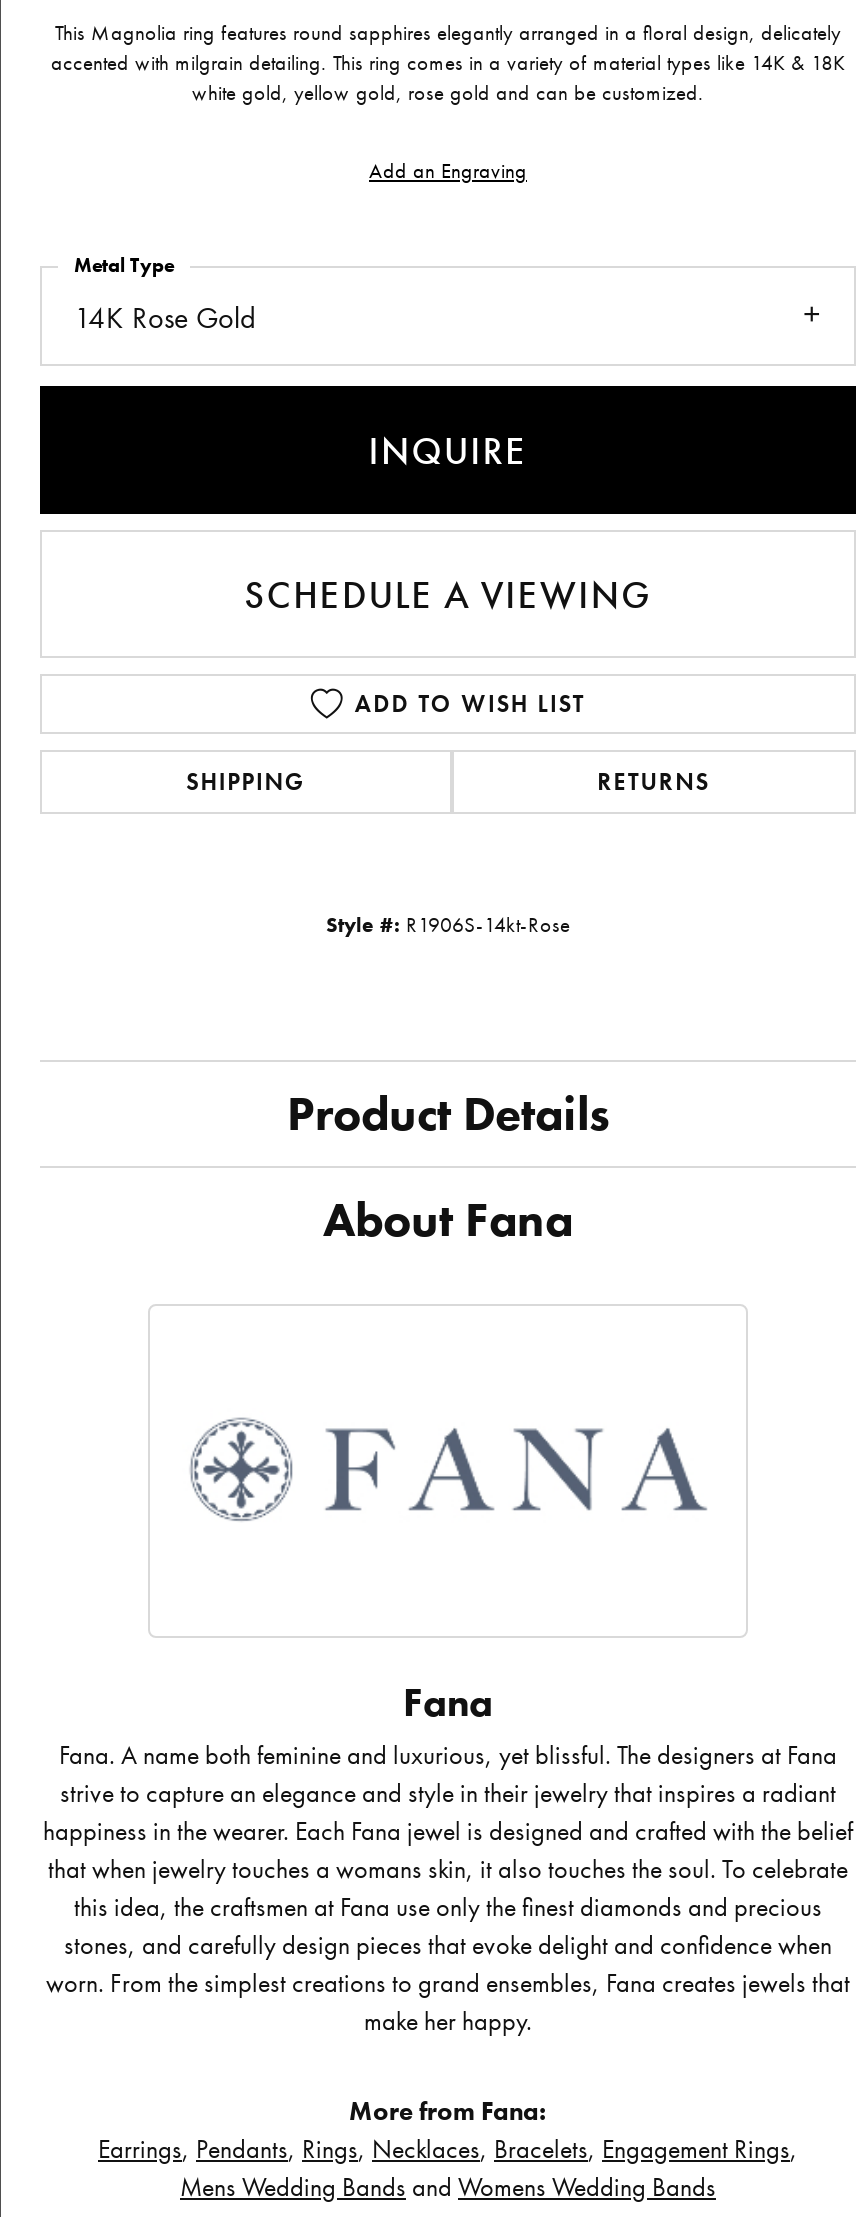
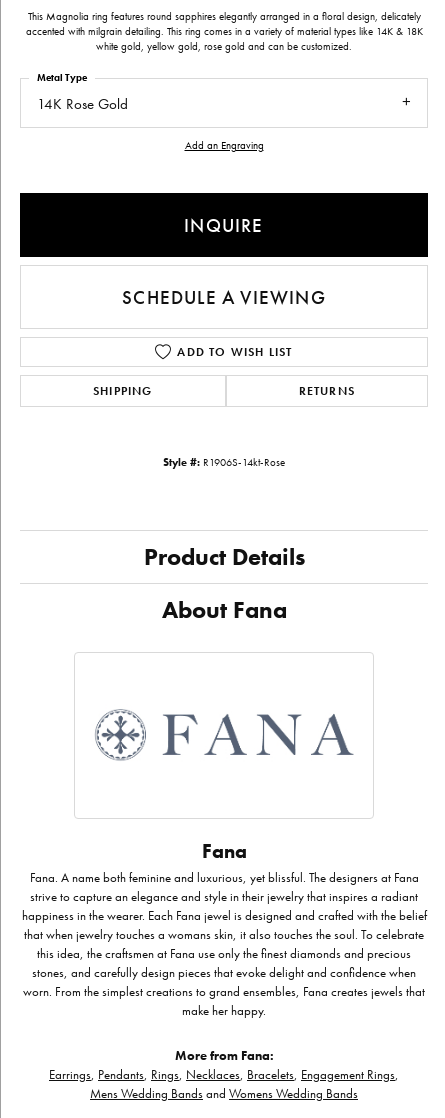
moved [369,158,527,184] -> [184,139,263,152]: Add an Engraving
moved [74,252,256,338] -> [37,71,128,114]: 14K Rose Gold | Metal Type

